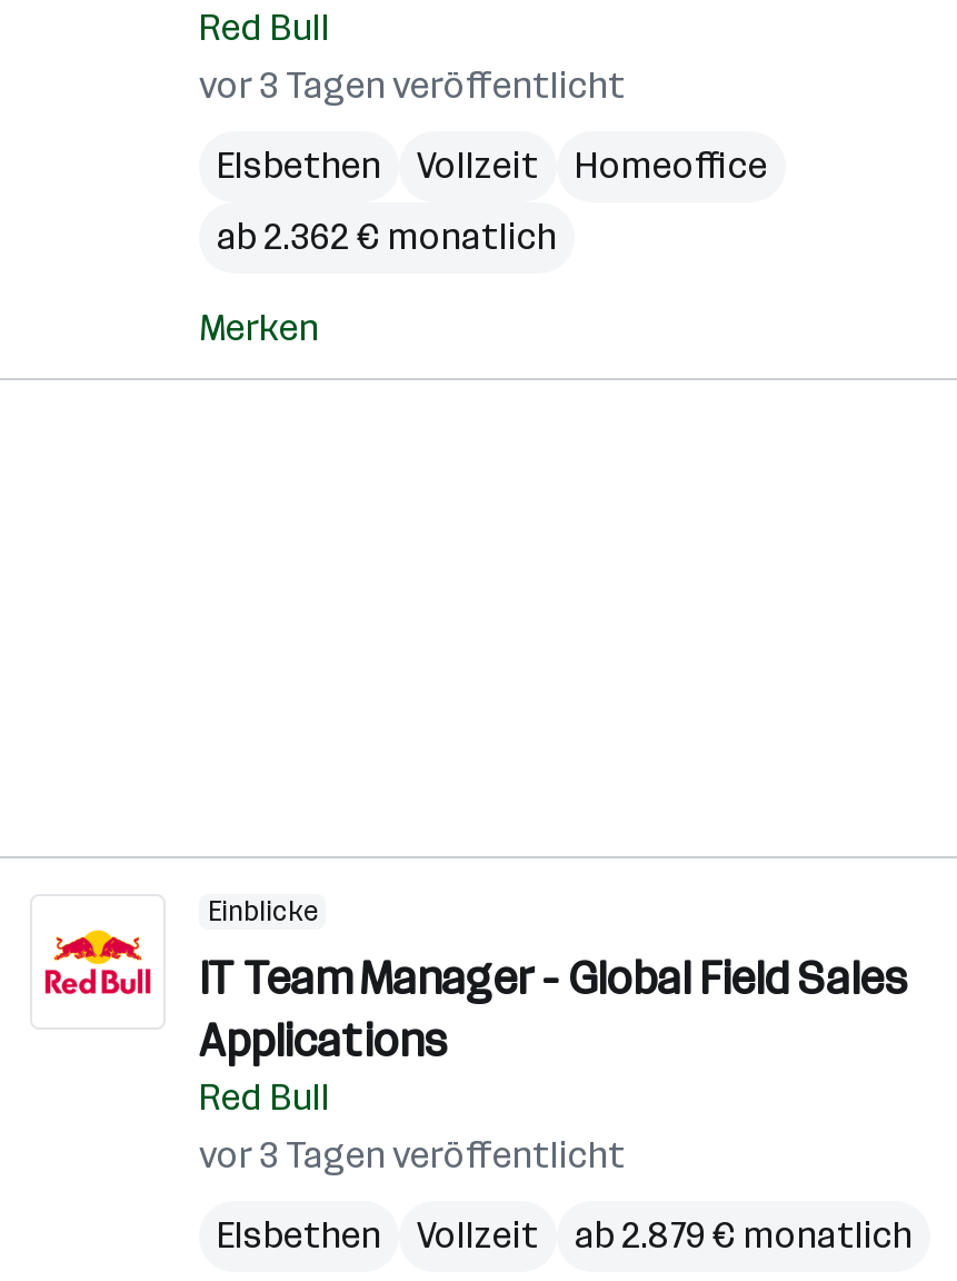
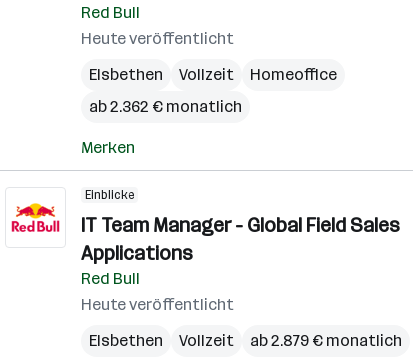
[199,64,626,107] vor 3 Tagen veröffentlicht -> [81,29,234,48] Heute veröffentlicht
[199,1134,626,1176] vor 3 Tagen veröffentlicht -> [81,295,234,314] Heute veröffentlicht

